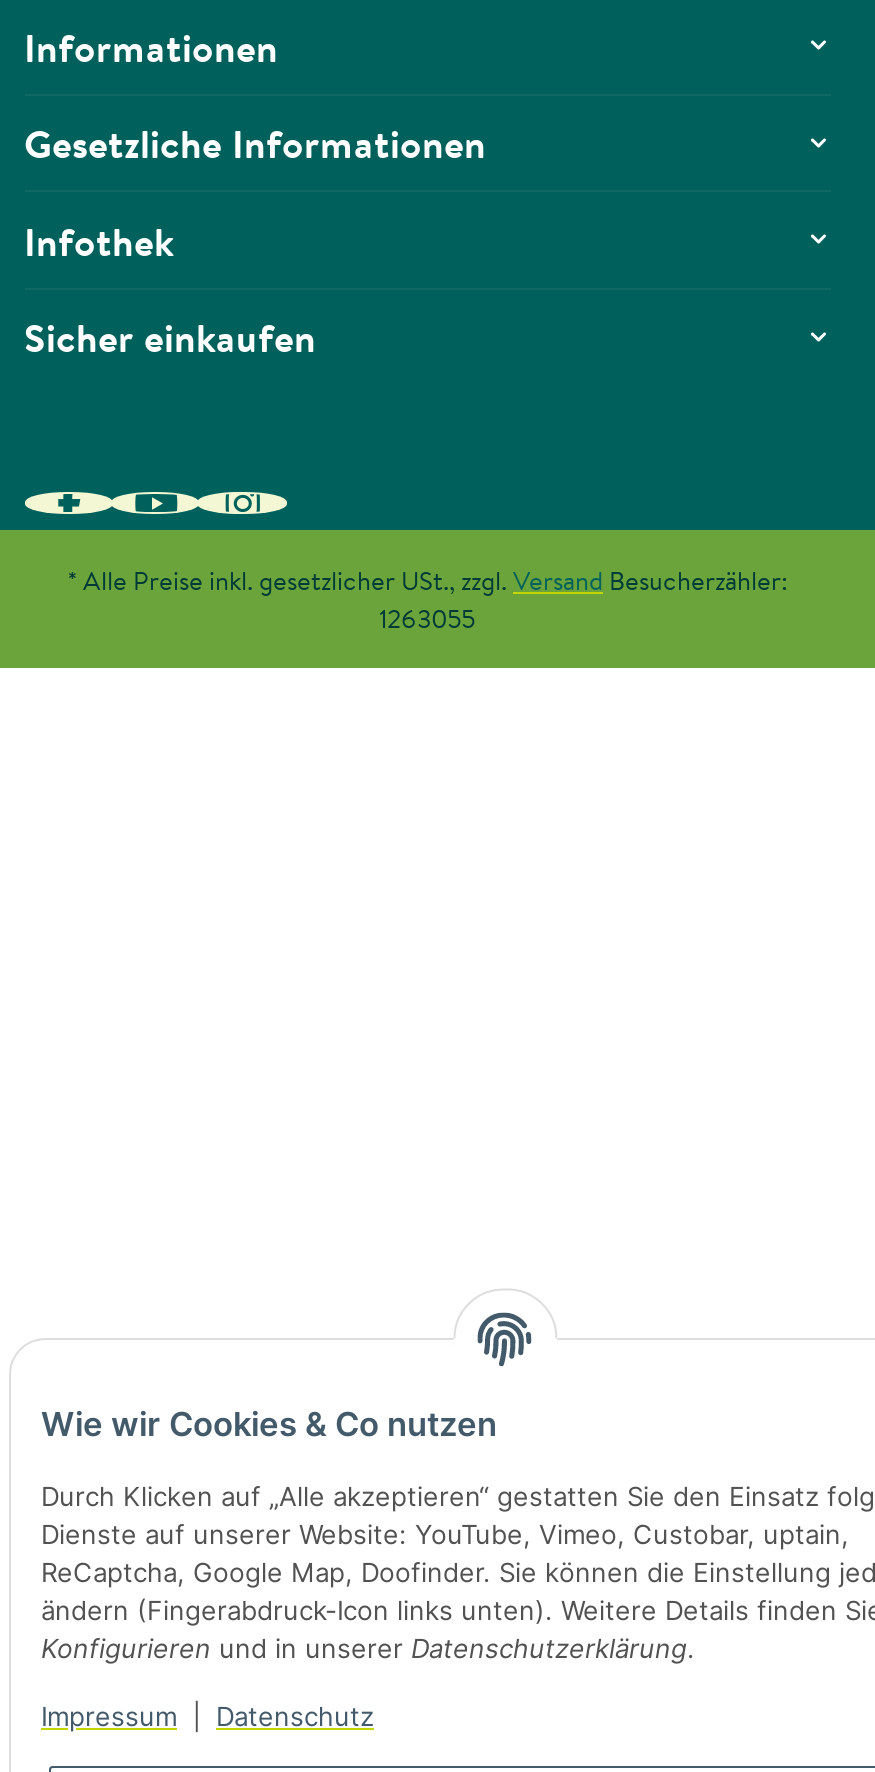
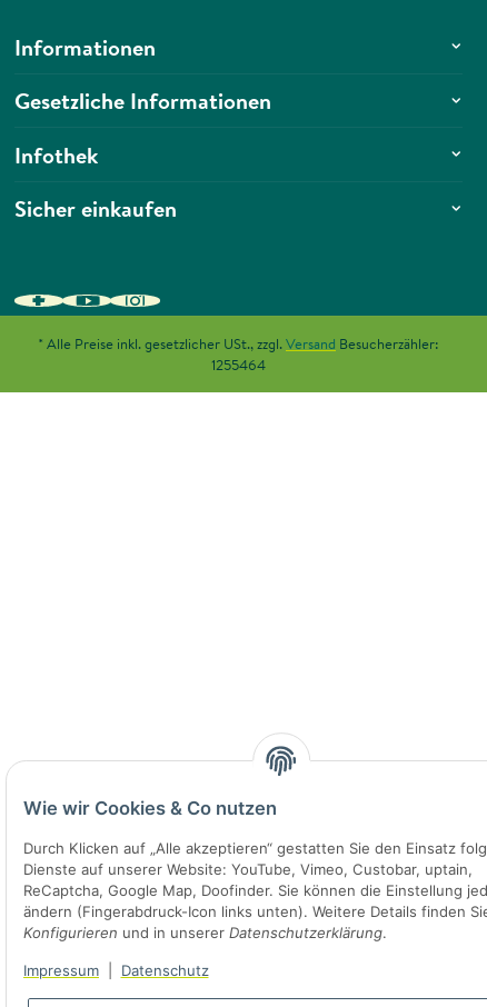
[379,600,475,636] 1263055 -> [211,354,265,374] 1255464

